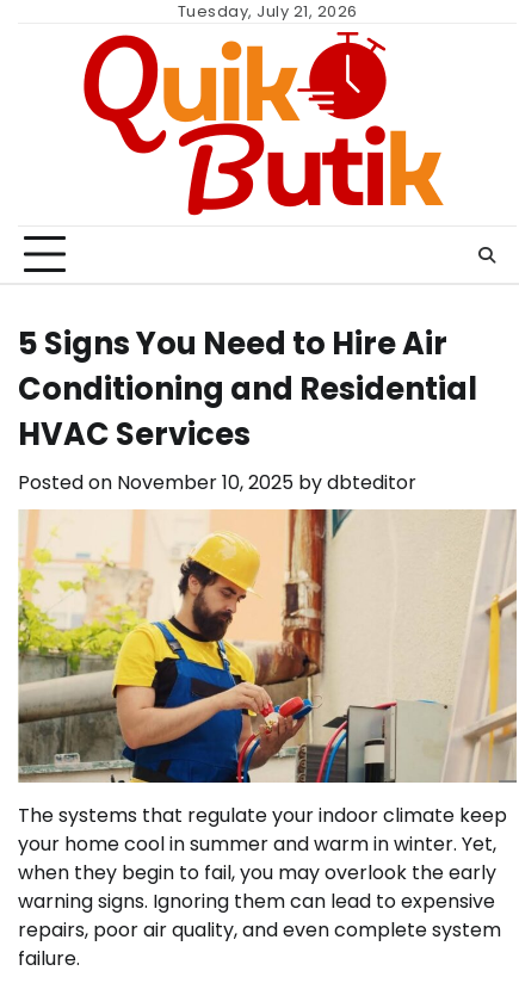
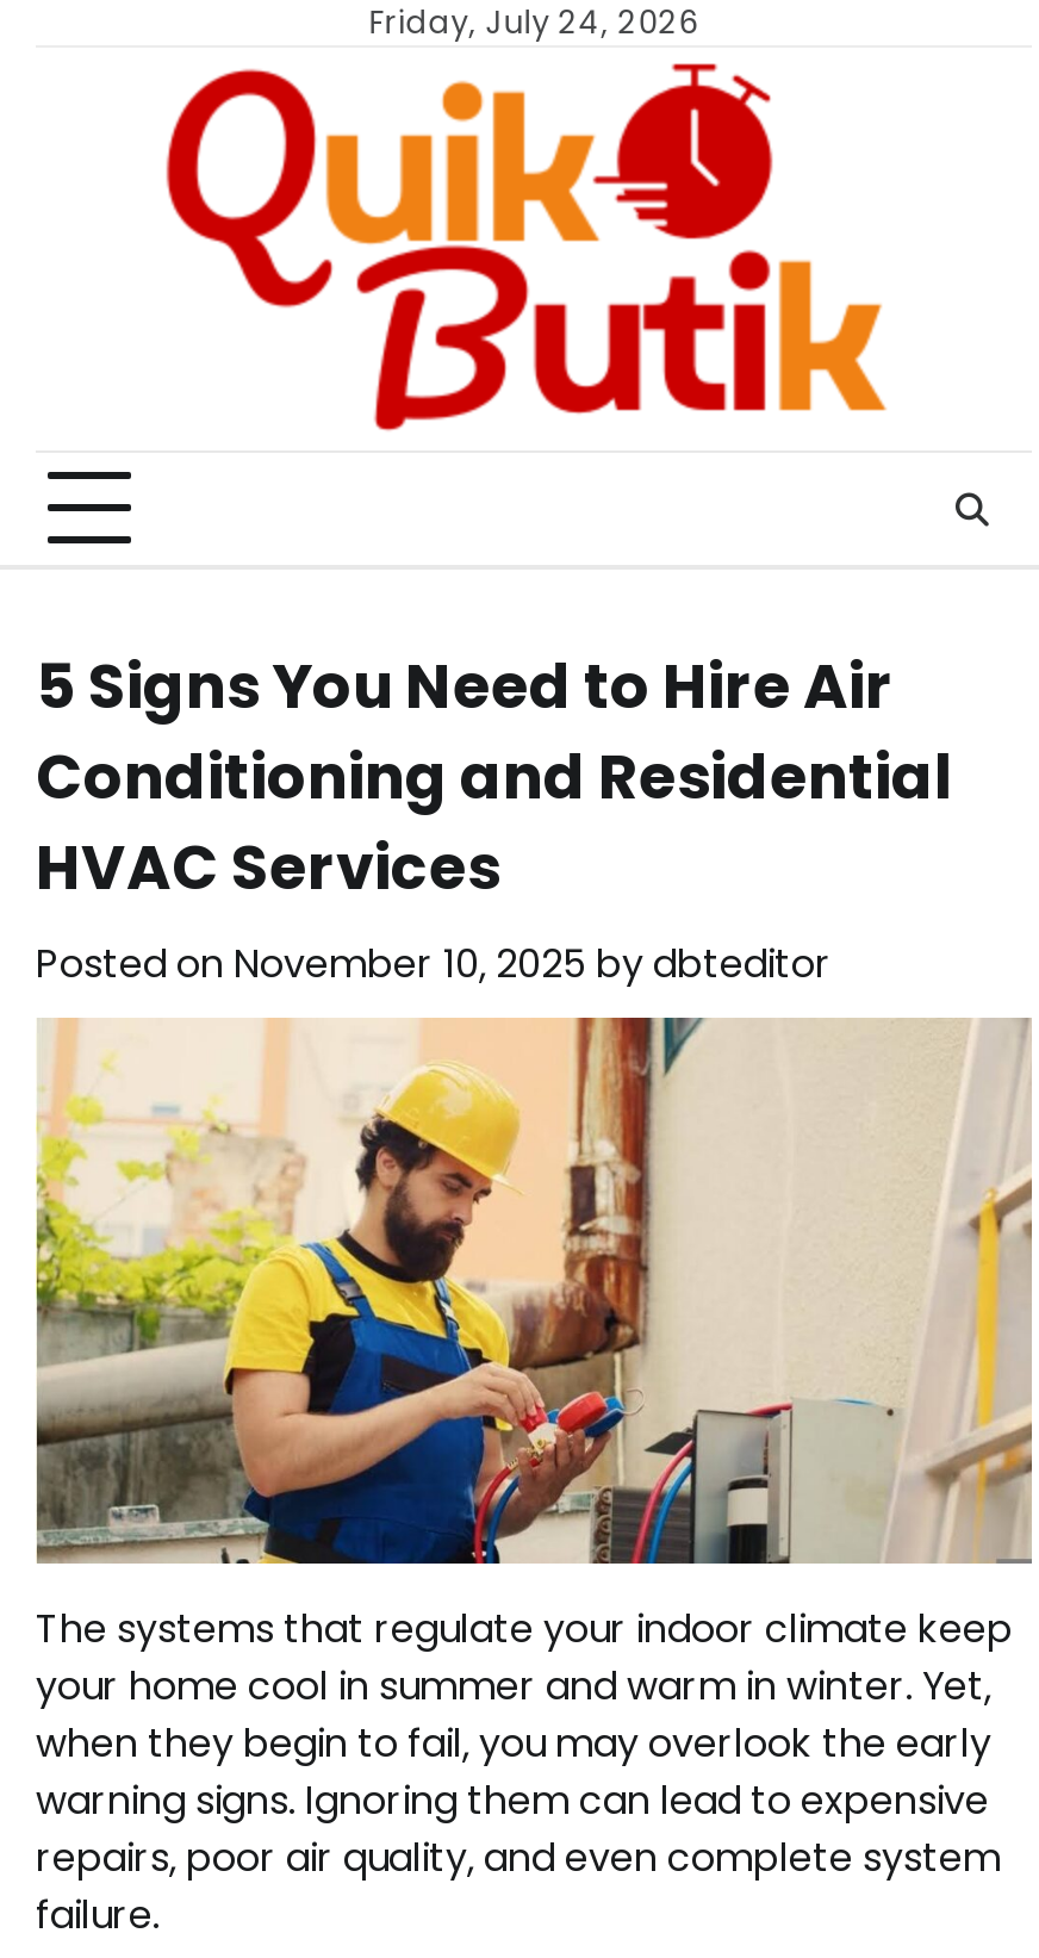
[177,0,357,23] Tuesday, July 21, 2026 -> [369,0,699,45] Friday, July 24, 2026

